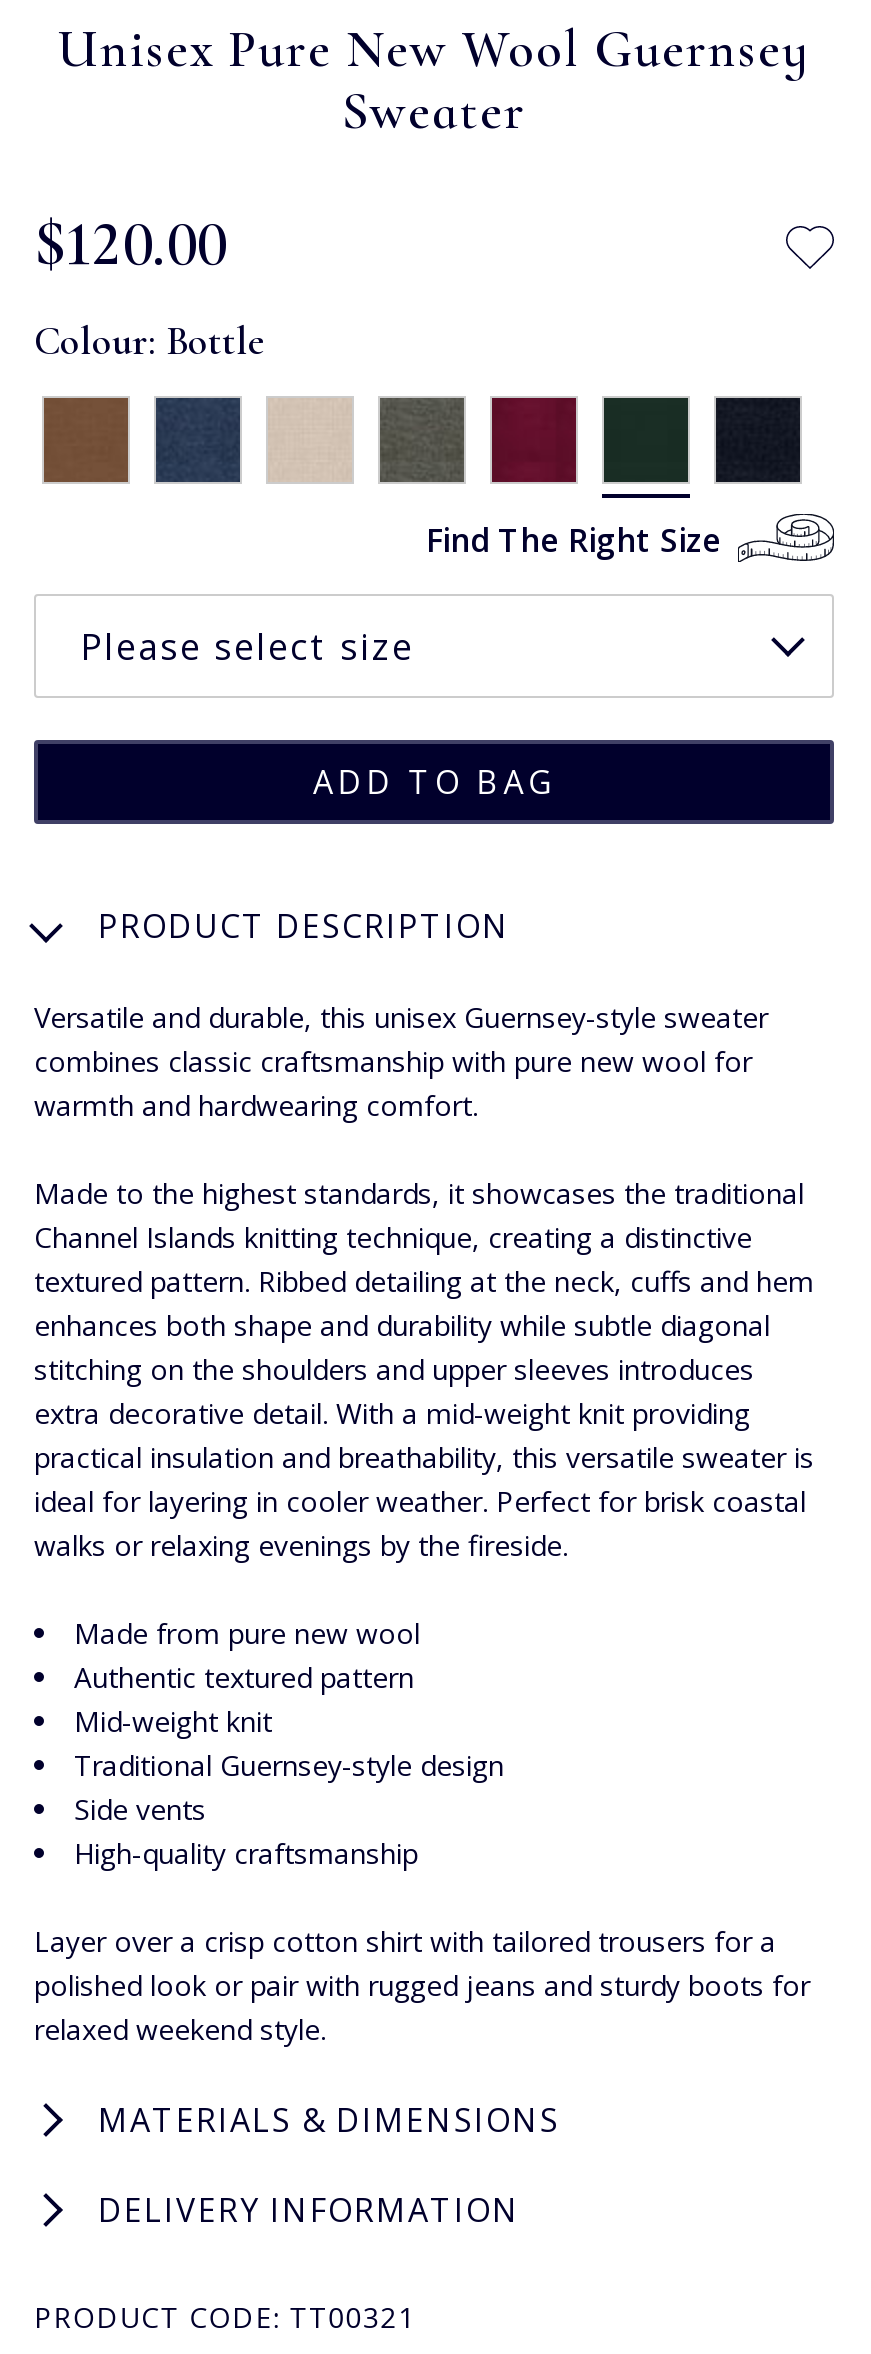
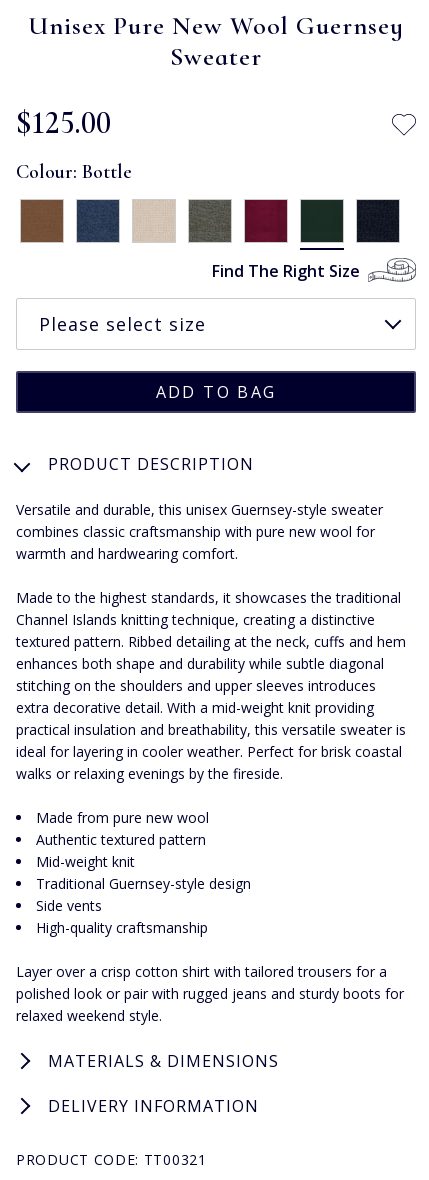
[34,204,226,282] $‌120.00 -> [16,103,111,142] $‌125.00

